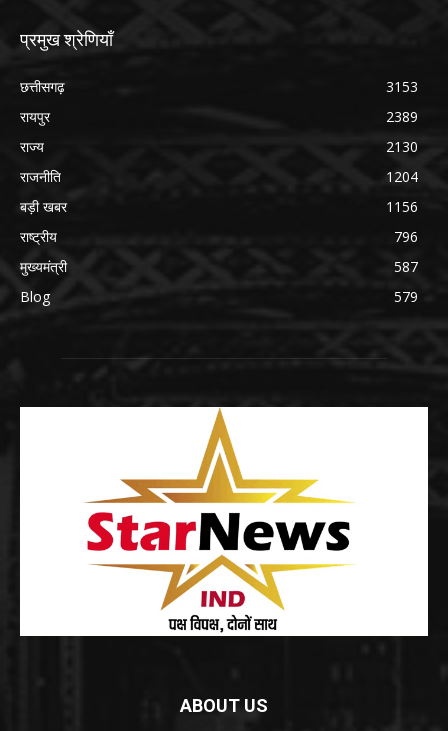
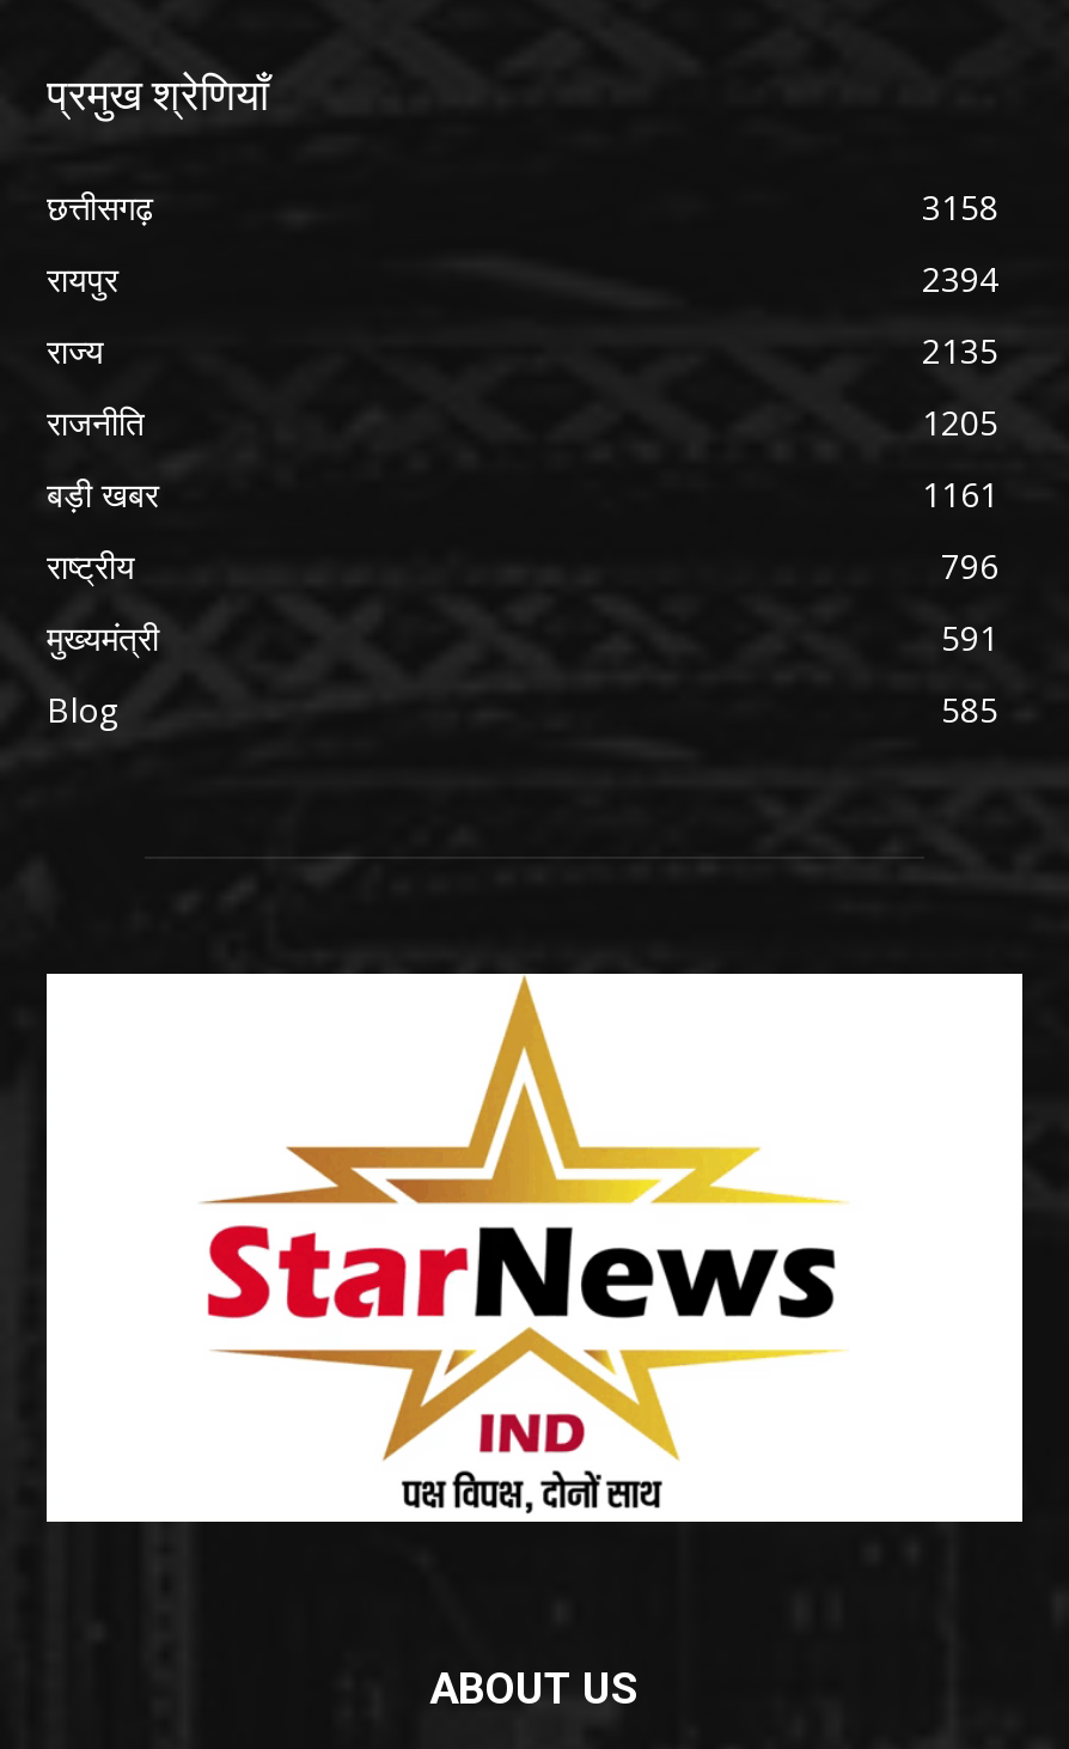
[386,77,418,96] 3153 -> [922,185,998,231] 3158
[386,107,418,126] 2389 -> [922,257,998,302] 2394
[386,137,418,156] 2130 -> [922,329,998,374] 2135
[386,167,418,186] 1204 -> [922,401,998,446] 1205
[386,197,418,216] 1156 -> [922,472,998,518] 1161
[394,257,418,276] 587 -> [941,616,998,661] 591
[394,287,418,306] 579 -> [941,688,998,733] 585

